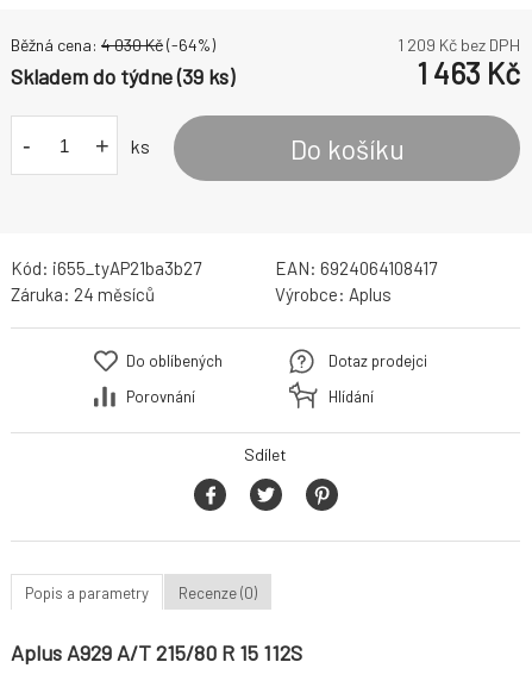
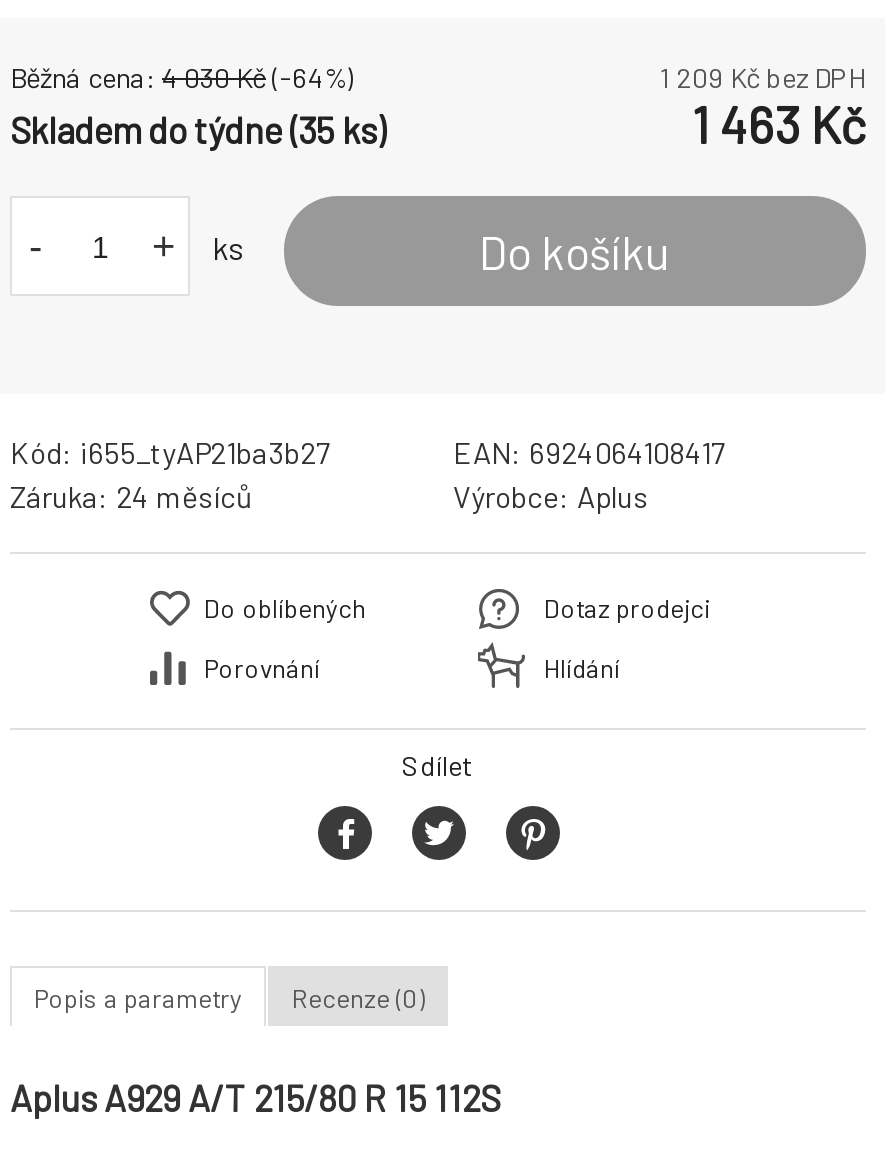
[11,63,234,90] Skladem do týdne (39 ks) -> [10,108,386,152] Skladem do týdne (35 ks)

